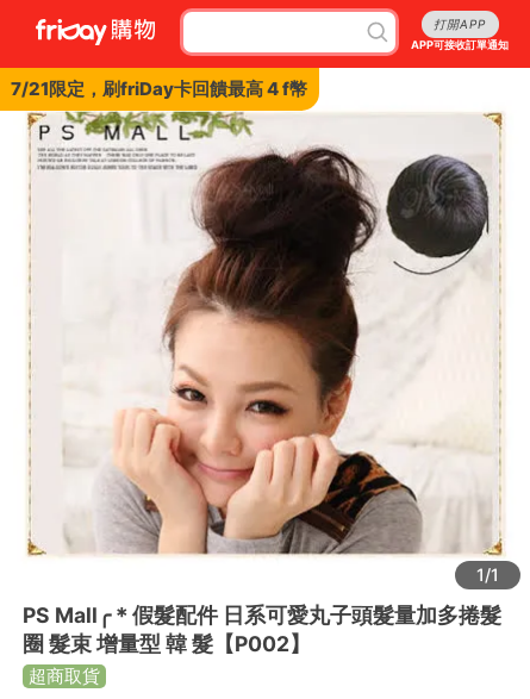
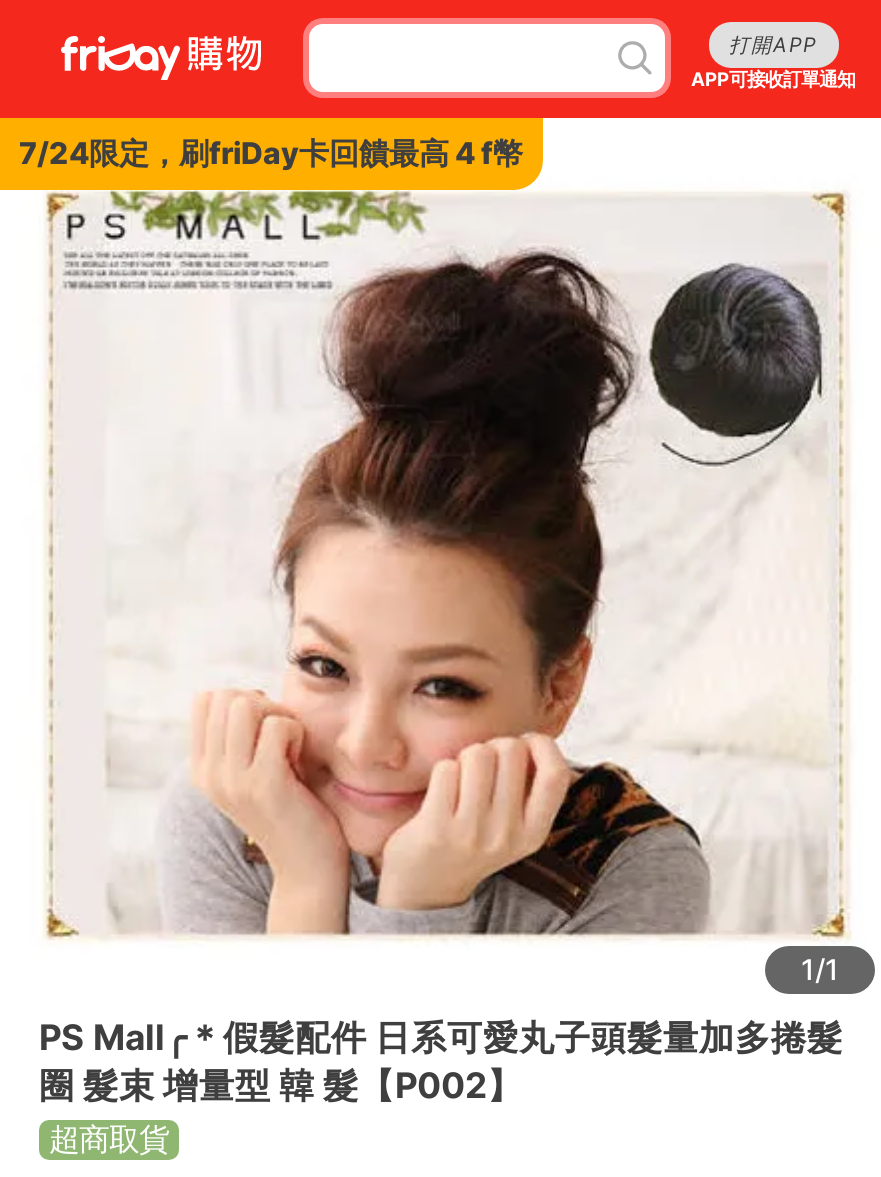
[11,77,307,100] 7/21限定，刷friDay卡回饋最高 4 f幣 -> [19,134,523,172] 7/24限定，刷friDay卡回饋最高 4 f幣

